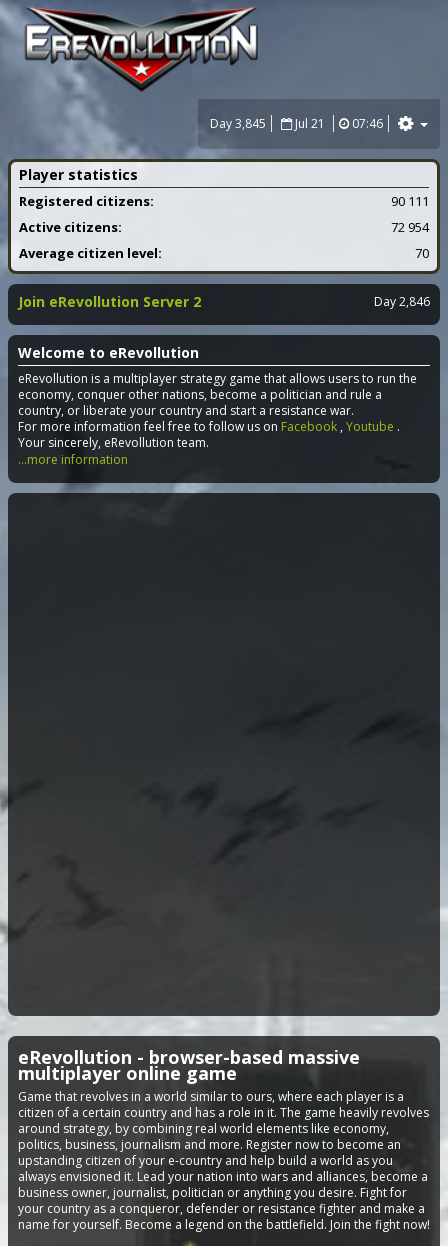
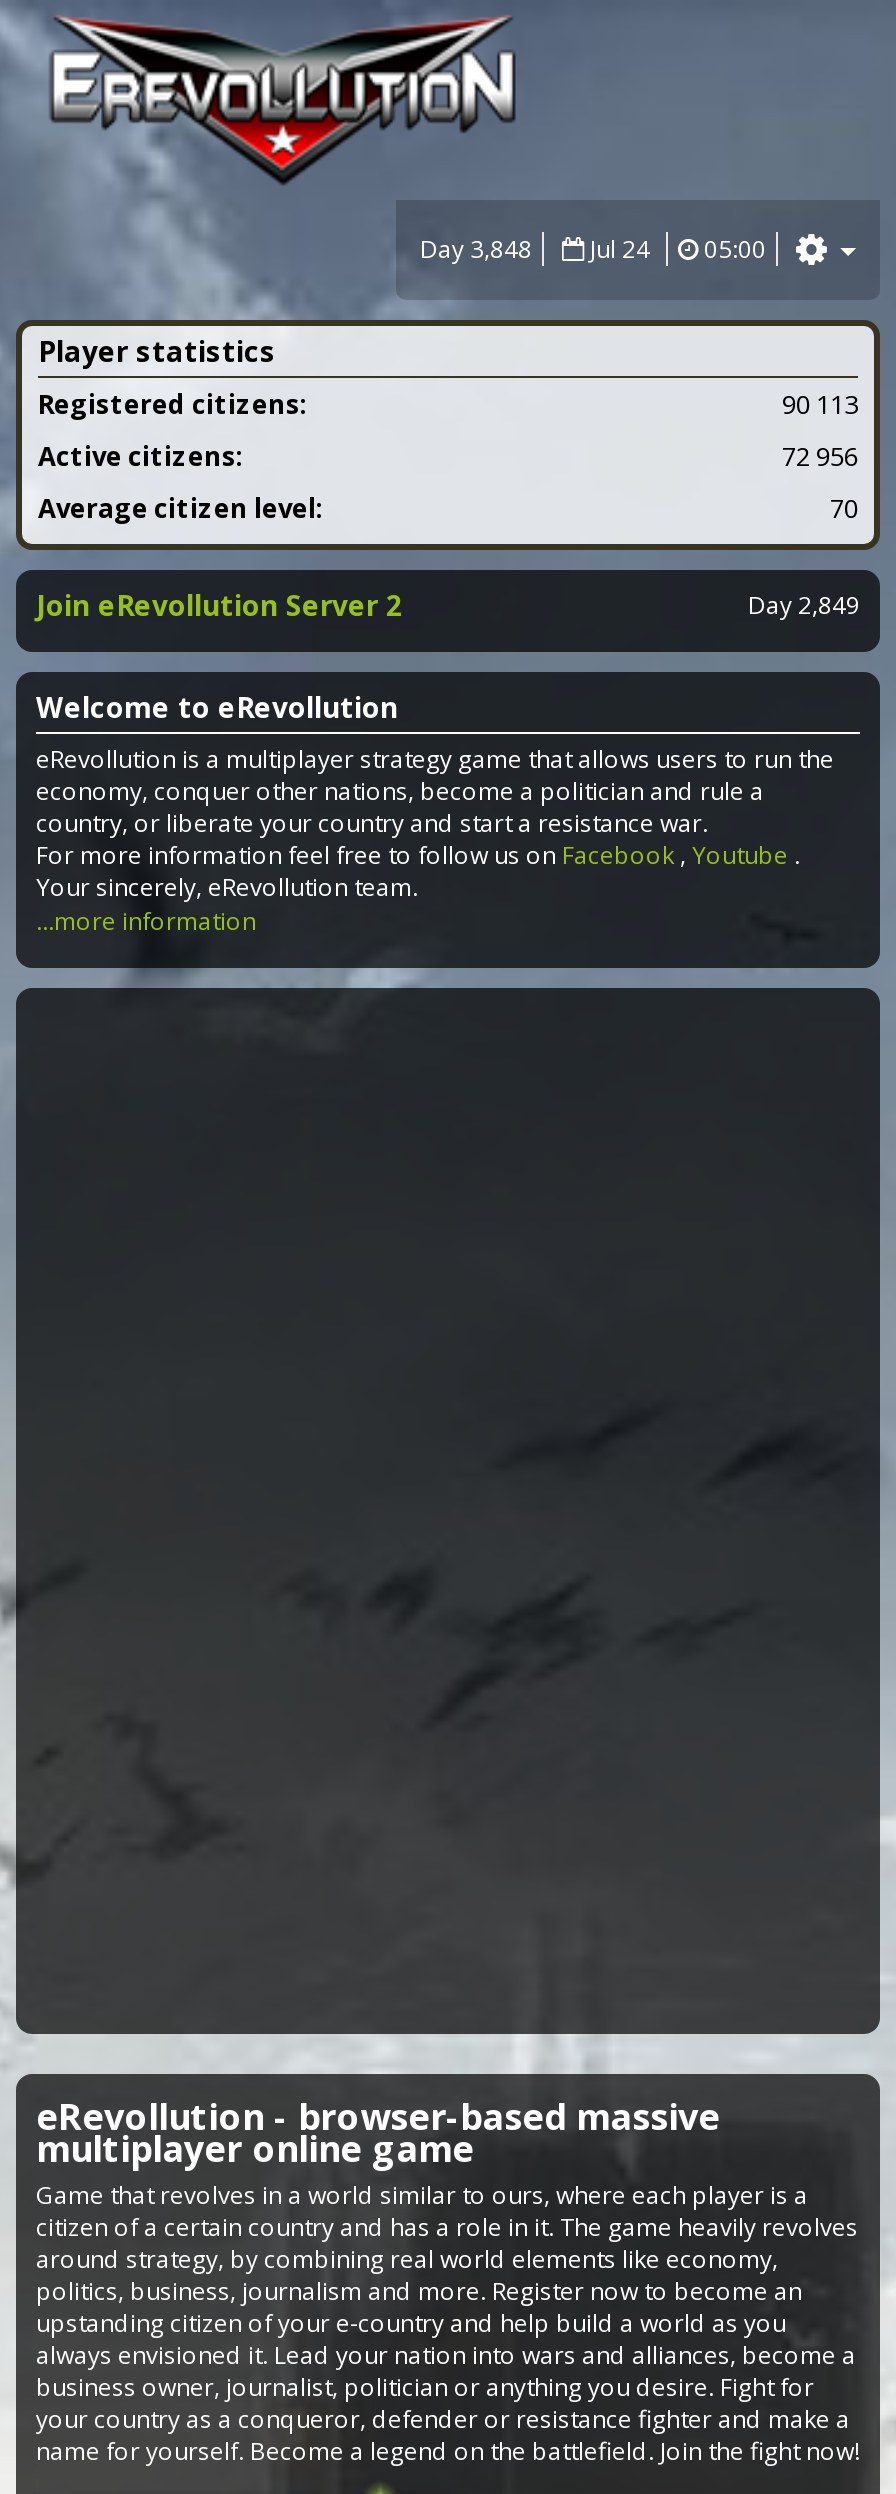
[210,115,266,132] Day 3,845 -> [420,232,532,266] Day 3,848
[292,115,328,132] Jul 21 -> [584,232,656,266] Jul 24
[352,115,383,132] 07:46 -> [704,232,766,266] 05:00
[391,192,429,210] 90 111 -> [782,386,858,422] 90 113
[391,218,429,236] 72 954 -> [782,438,858,474] 72 956
[374,293,430,310] Day 2,846 -> [748,588,860,622] Day 2,849

